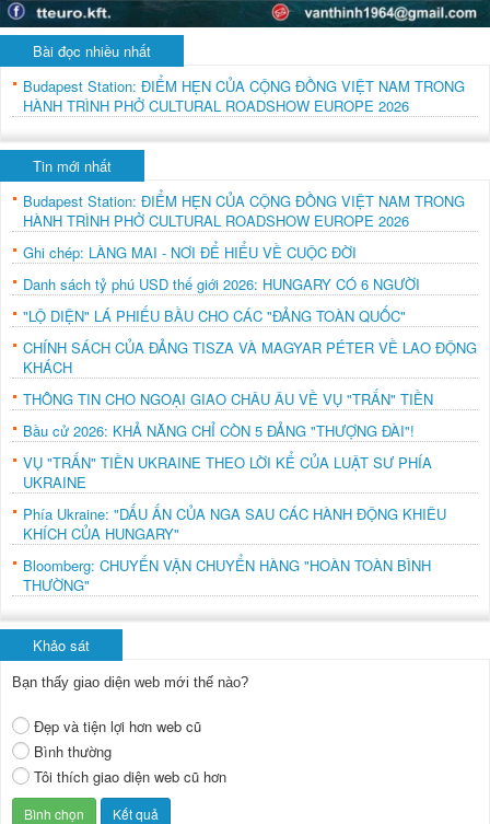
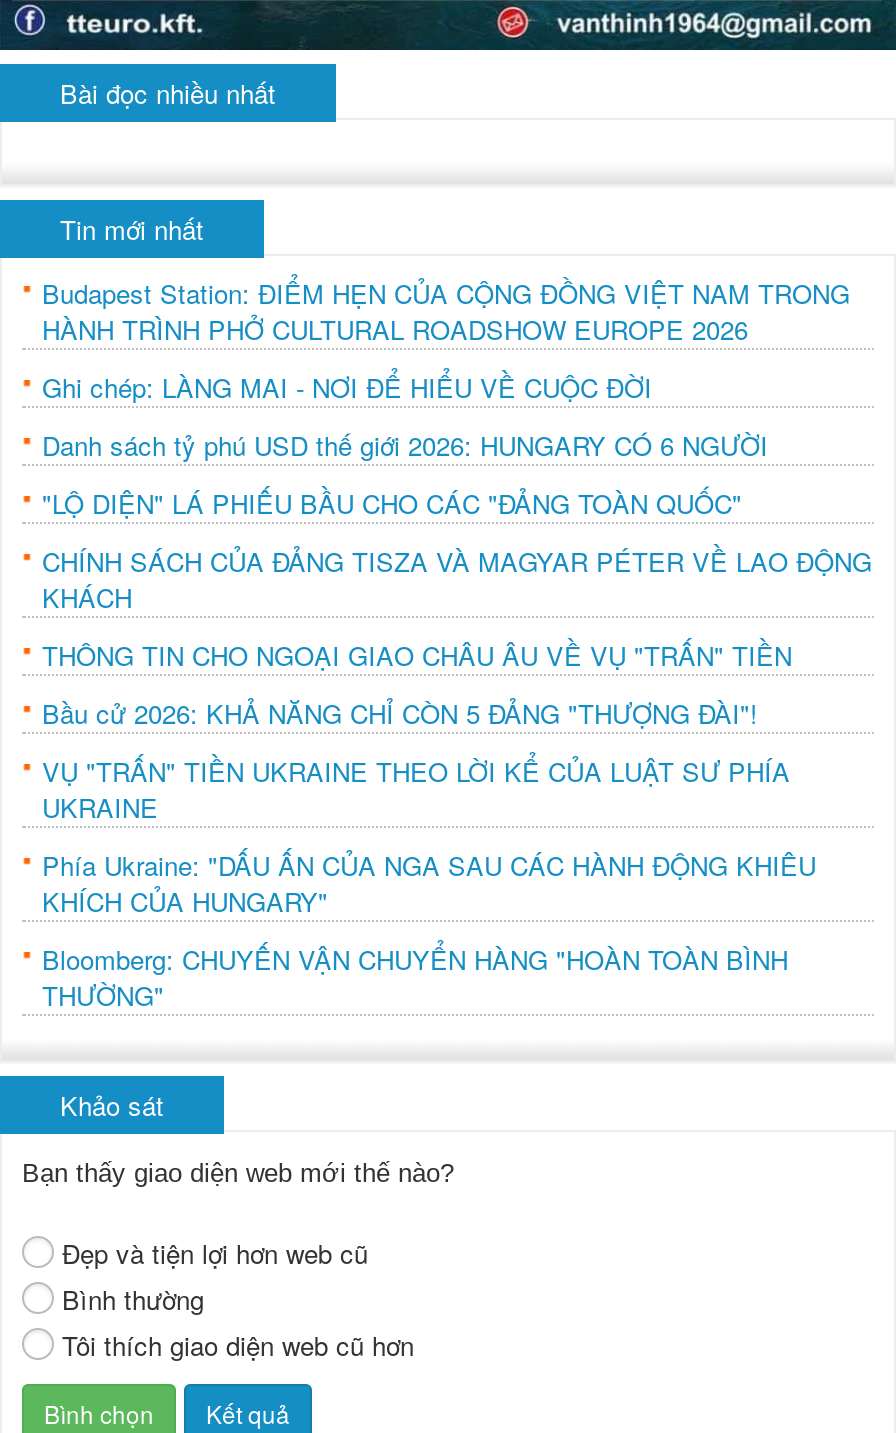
[23,75,465,116] Budapest Station: ĐIỂM HẸN CỦA CỘNG ĐỒNG VIỆT NAM TRONG | HÀNH TRÌNH PHỞ CULTURAL ROADSHOW EUROPE 2026 -> none

